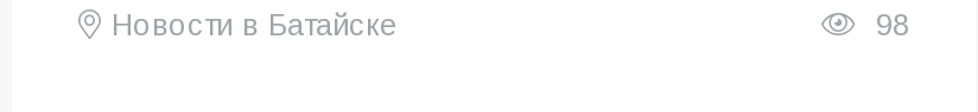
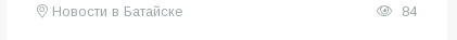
[866,8,909,41] 98 -> [397,4,417,19] 84

